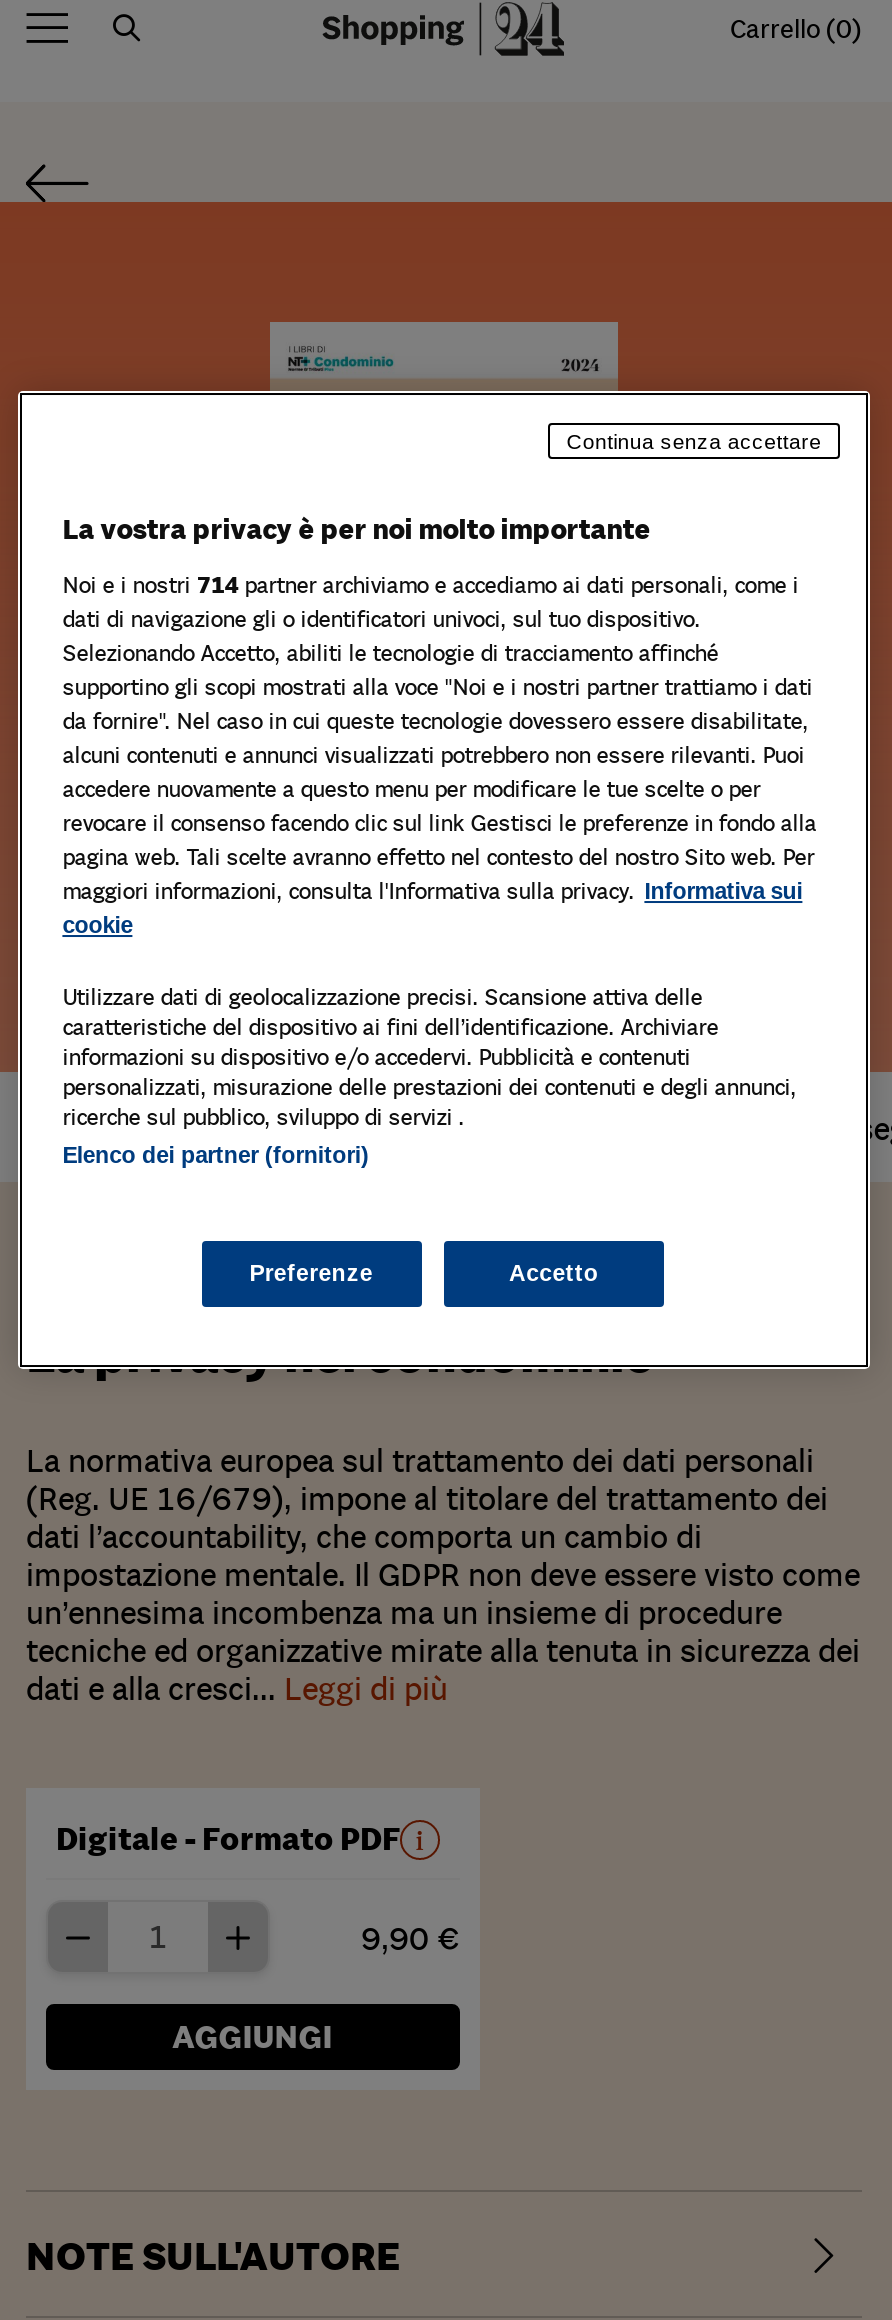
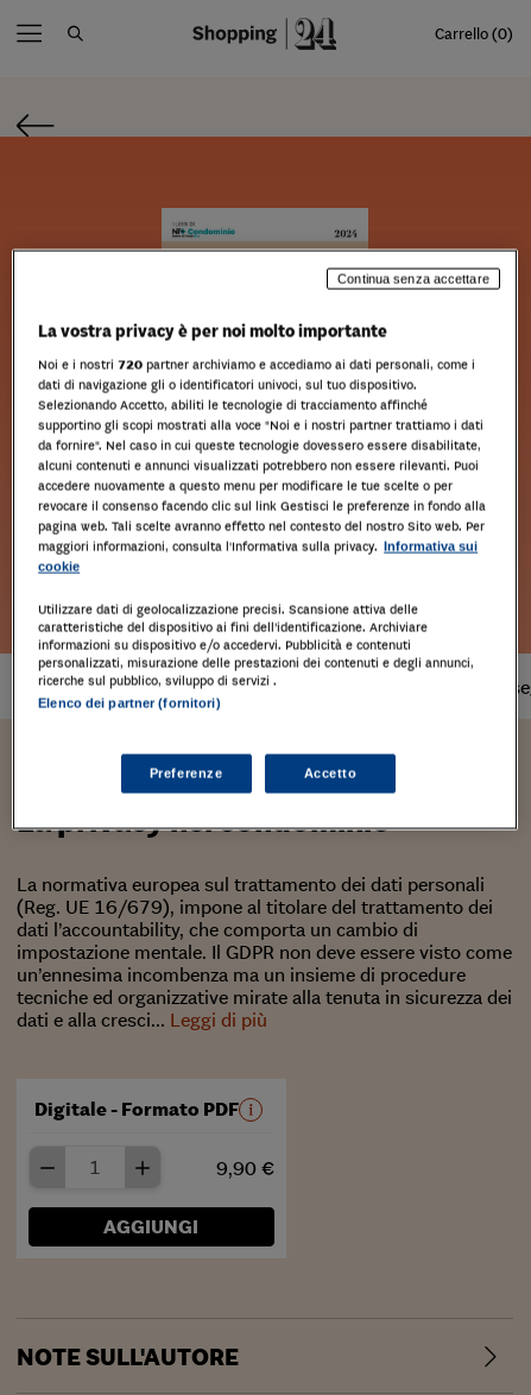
[62,572,798,600] Noi e i nostri 714 partner archiviamo e accediamo ai dati personali, come i -> [38,356,475,373] Noi e i nostri 720 partner archiviamo e accediamo ai dati personali, come i

